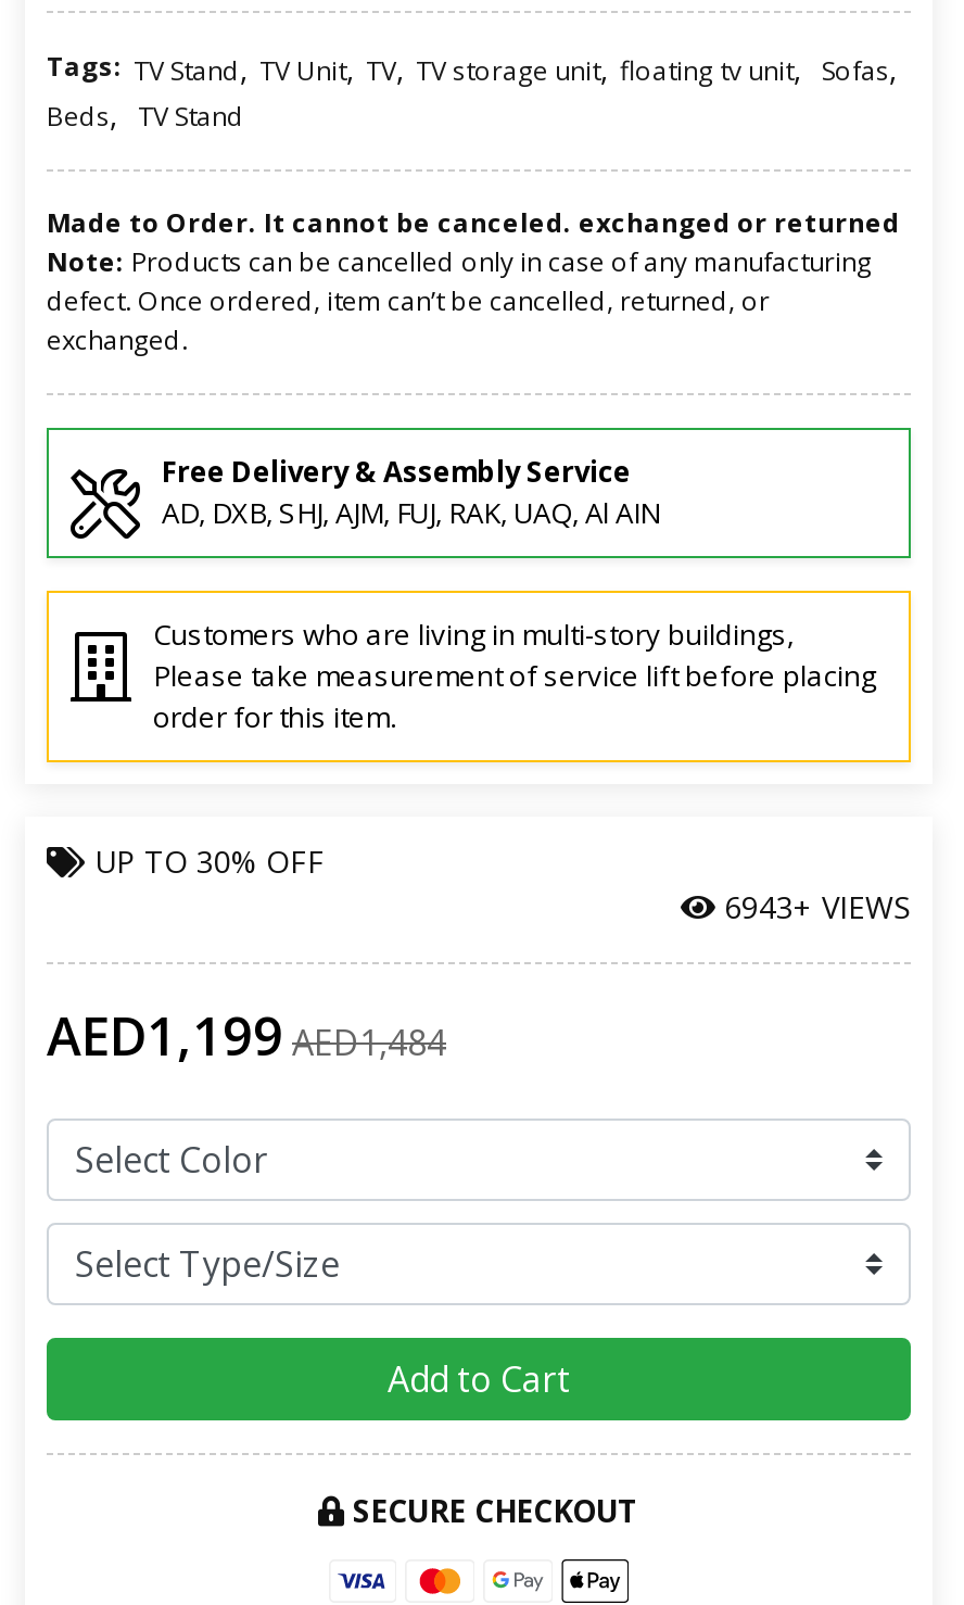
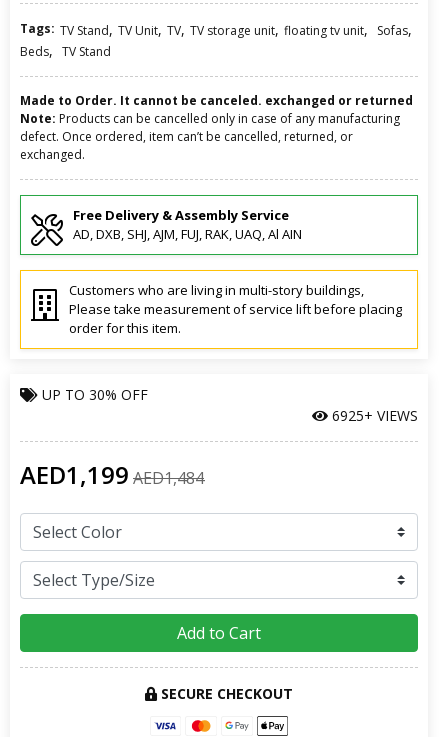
[715,886,911,927] 6943+ VIEWS -> [328,406,418,425] 6925+ VIEWS

